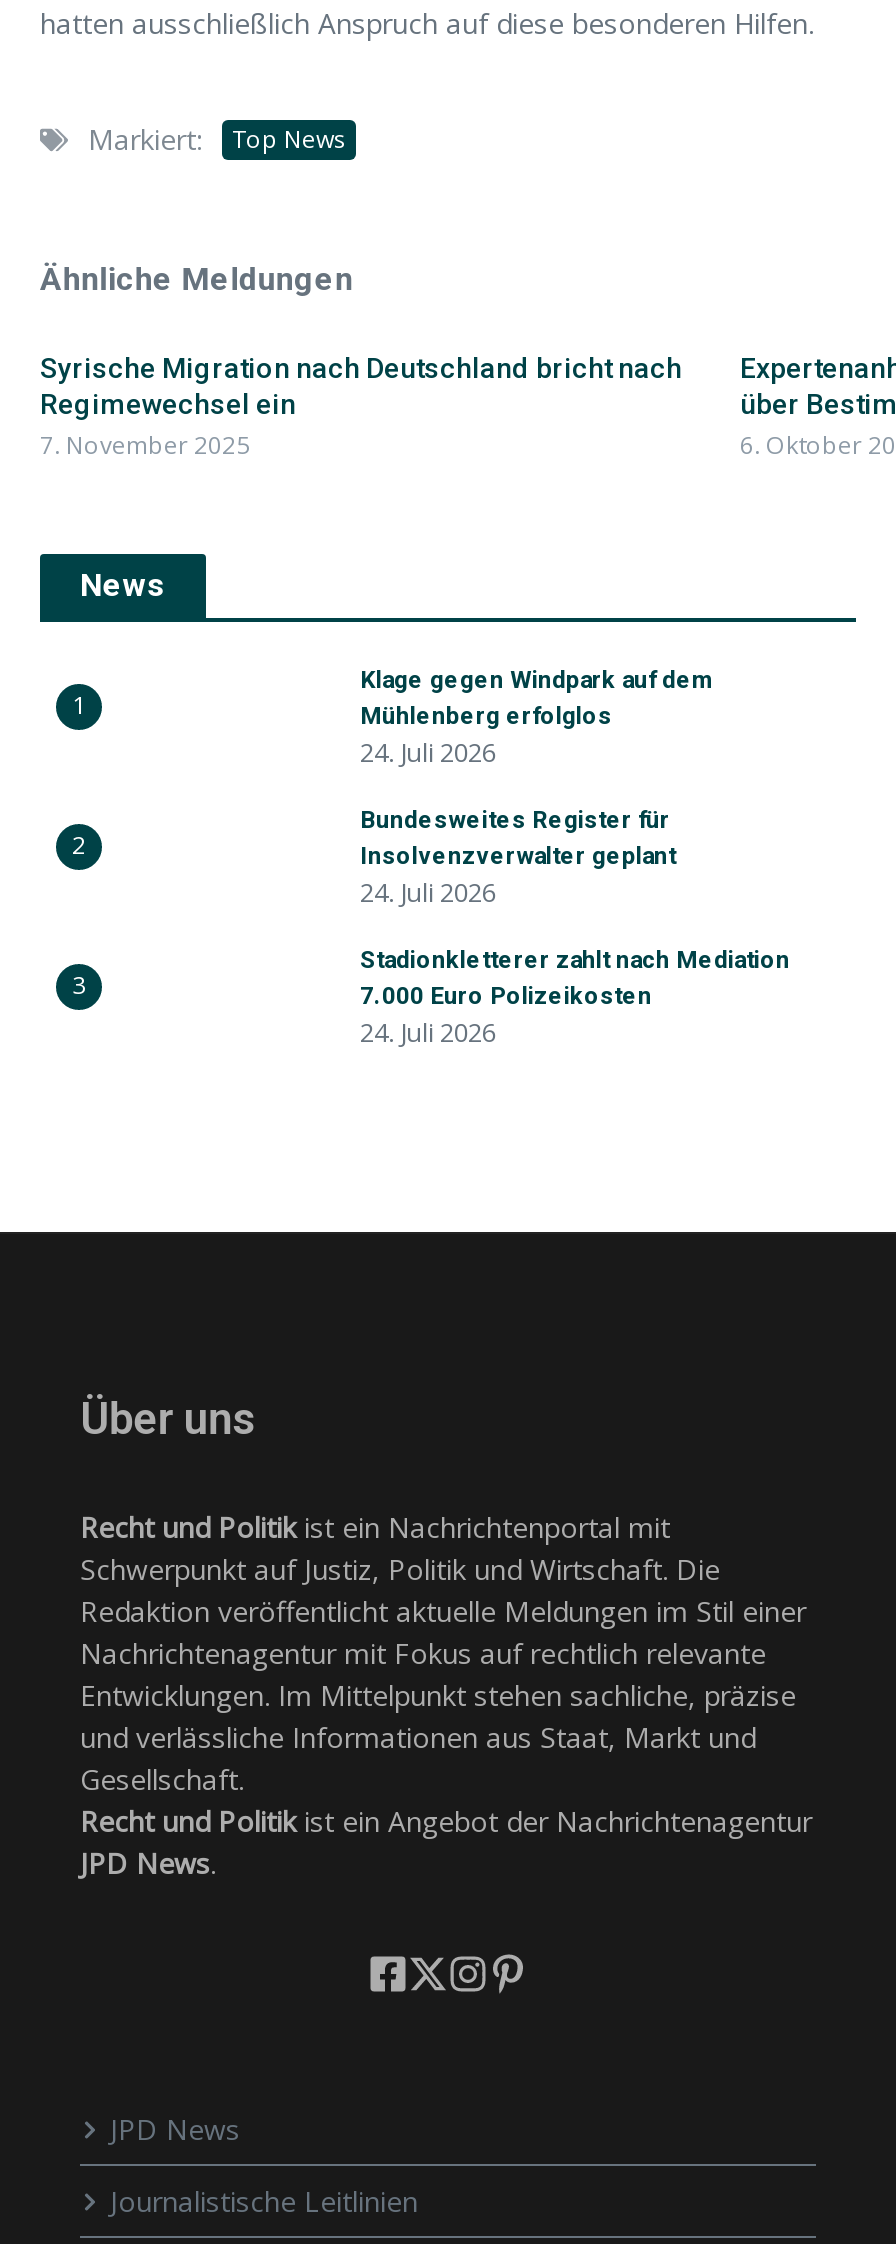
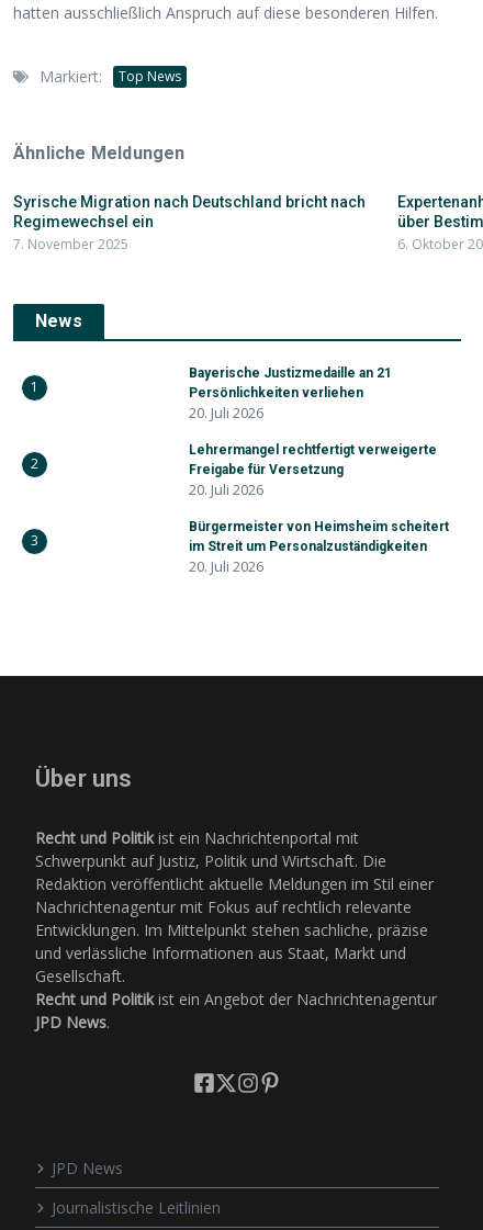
[360,666,714,770] Klage gegen Windpark auf dem | Mühlenberg erfolglos | 24. Juli 2026 -> [189,365,392,422] Bayerische Justizmedaille an 21 | Persönlichkeiten verliehen | 20. Juli 2026
[360,806,676,910] Bundesweites Register für | Insolvenzverwalter geplant | 24. Juli 2026 -> [189,442,437,499] Lehrermangel rechtfertigt verweigerte | Freigabe für Versetzung | 20. Juli 2026
[360,946,790,1050] Stadionkletterer zahlt nach Mediation | 7.000 Euro Polizeikosten | 24. Juli 2026 -> [189,519,449,576] Bürgermeister von Heimsheim scheitert | im Streit um Personalzuständigkeiten | 20. Juli 2026

